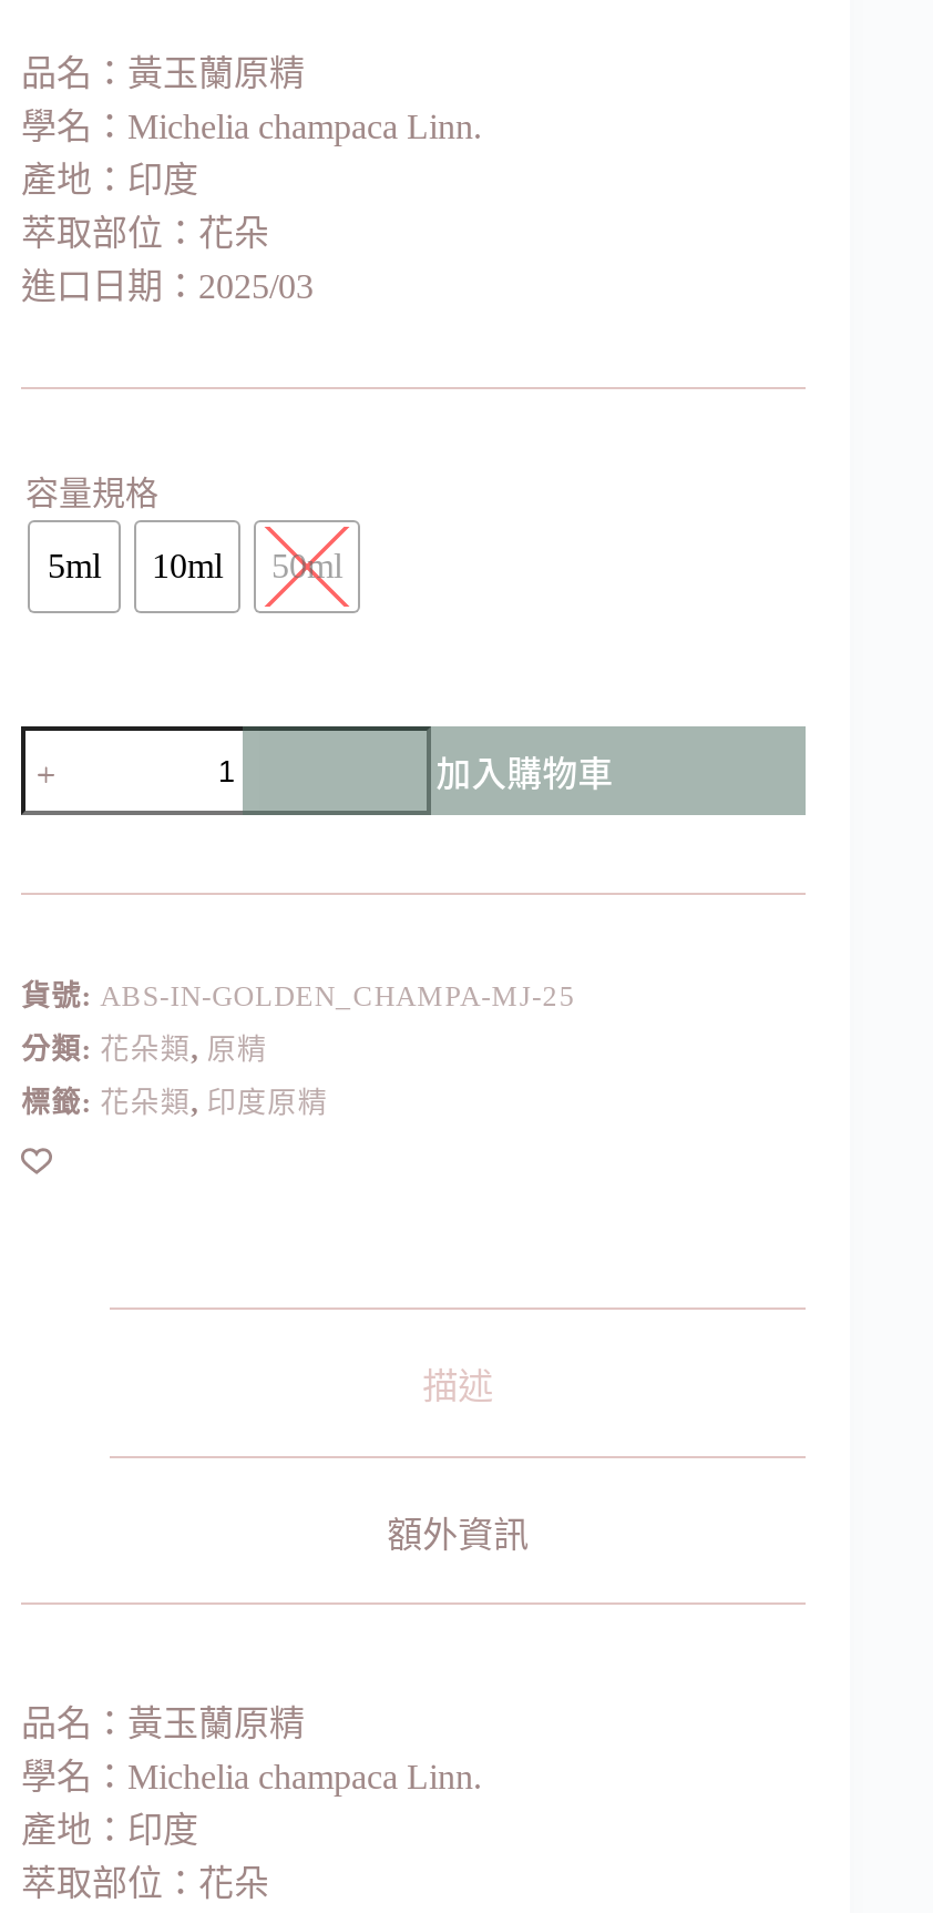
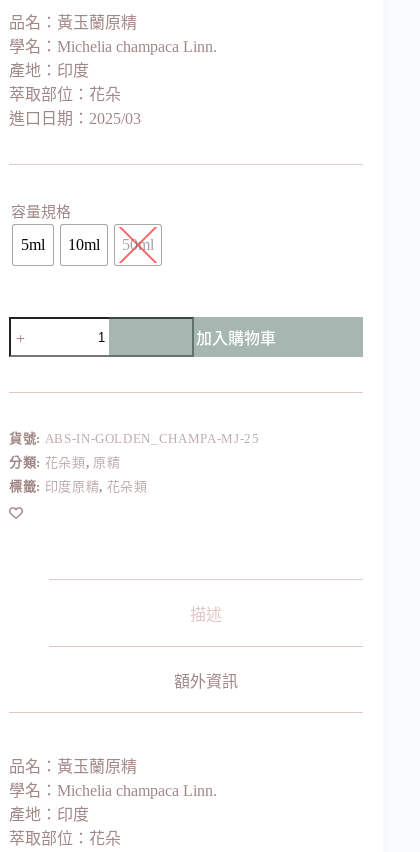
[21,1086,328,1119] 標籤:花朵類,印度原精 -> [9,479,147,494] 標籤:印度原精,花朵類

